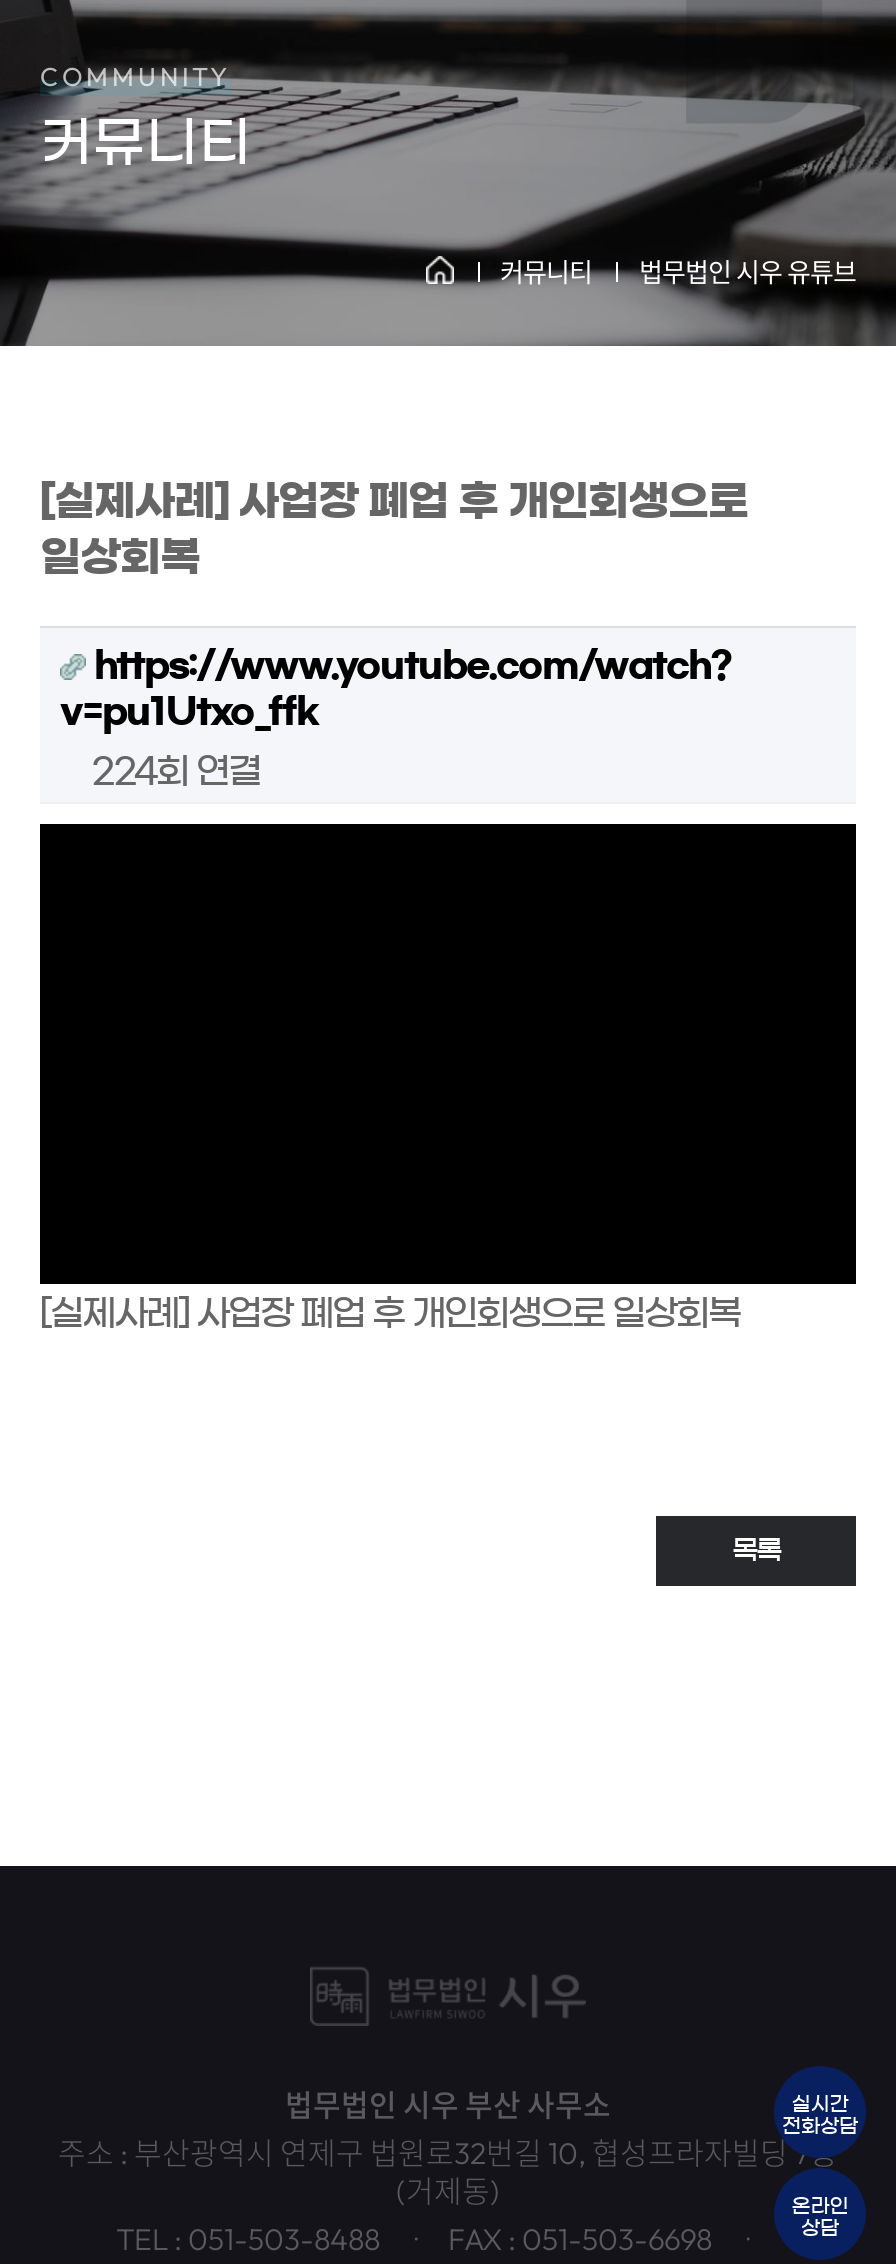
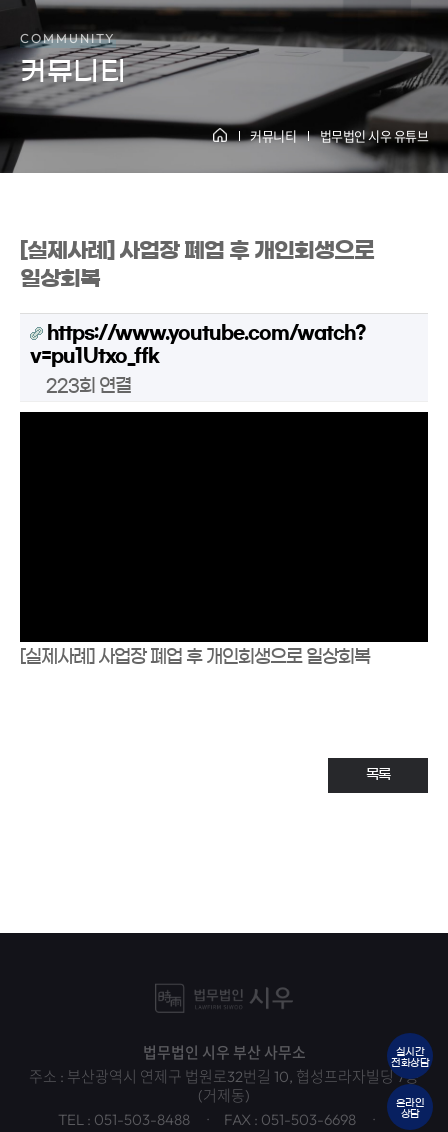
[92,754,260,790] 224회 연결 -> [46,377,131,395] 223회 연결

